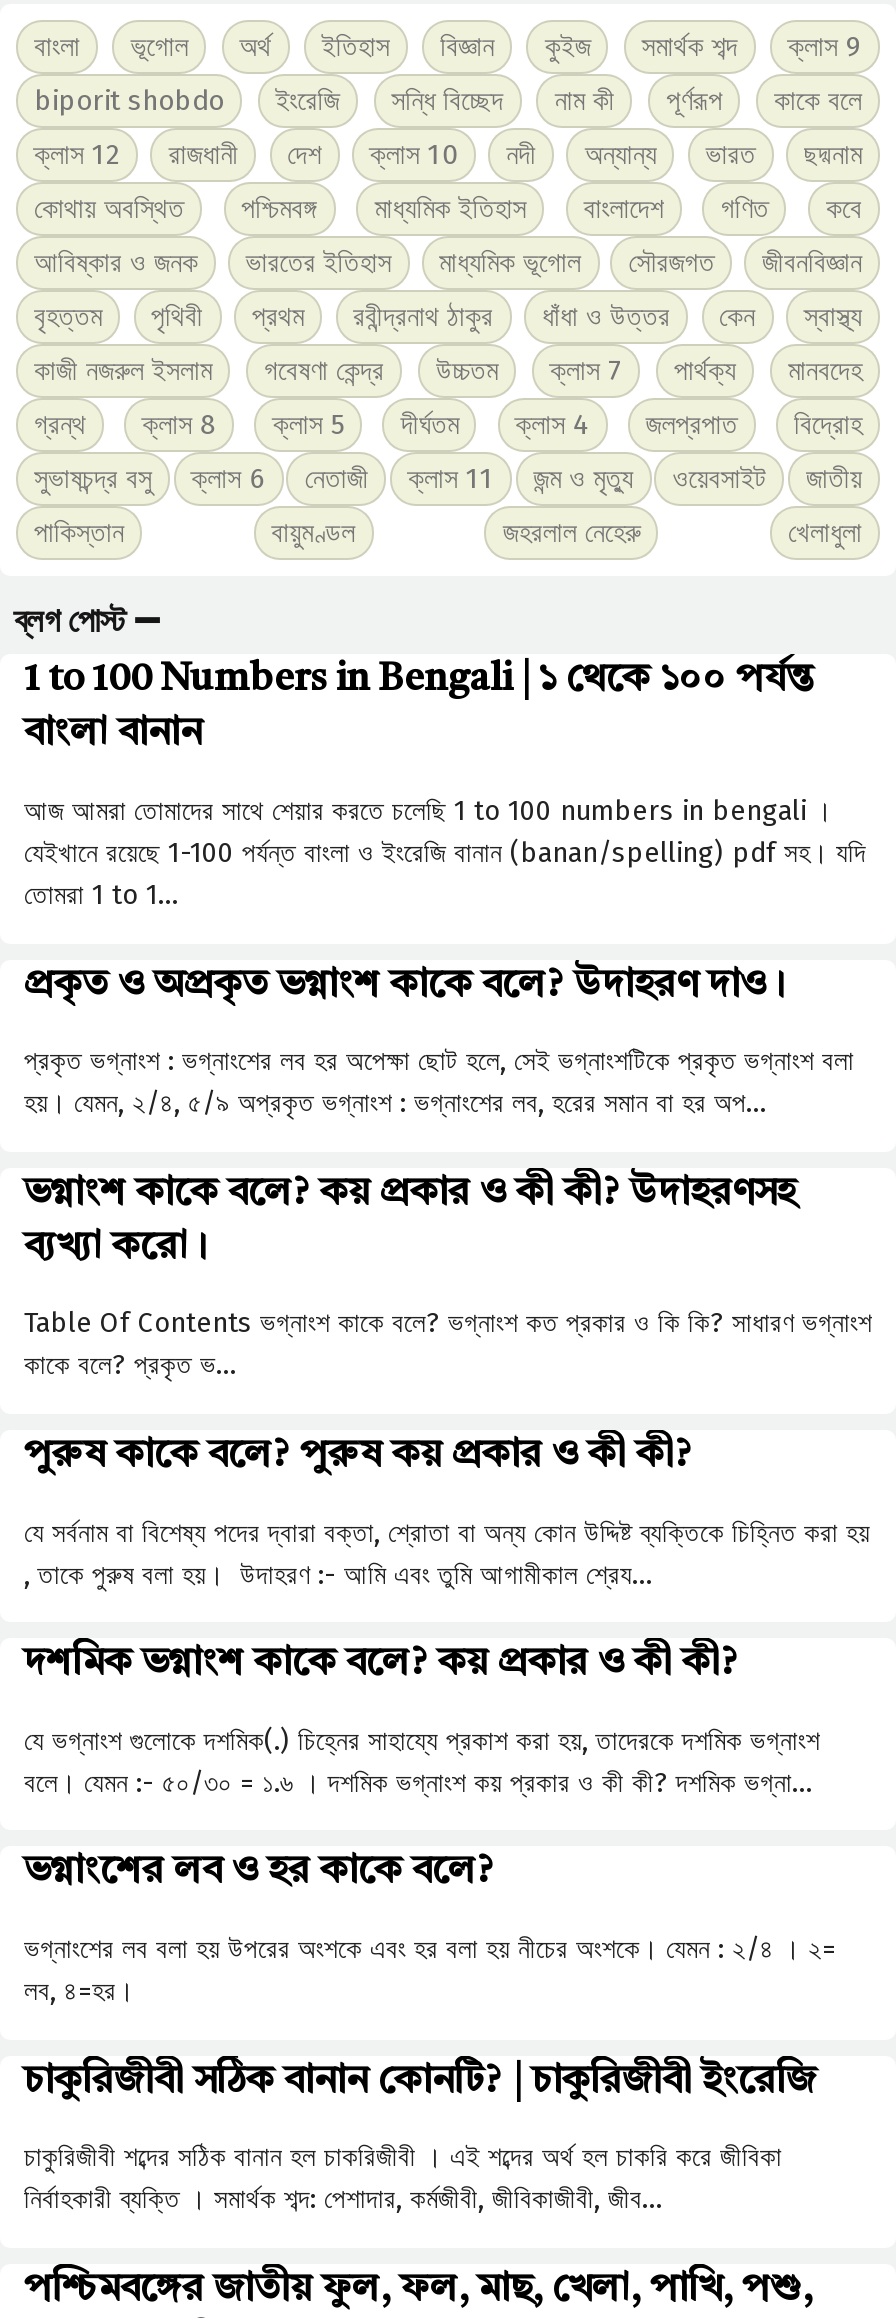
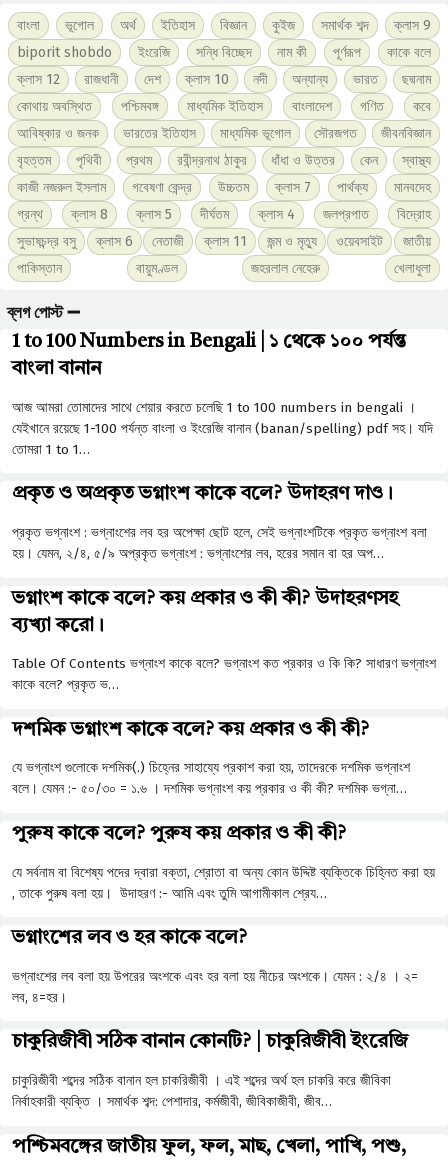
moved [24,1436,870,1591] -> [12,824,435,901]: পুরুষ কাকে বলে? পুরুষ কয় প্রকার ও কী কী? | যে সর্বনাম বা বিশেষ্য পদের দ্বারা বক্তা, শ্রোতা বা অন্য কোন উদ্দিষ্ট ব্যক্তিকে চিহ্নিত করা হয় | , তাকে পুরুষ বলা হয়। উদাহরণ :- আমি এবং তুমি আগামীকাল শ্রেয…
moved [24,1644,820,1799] -> [12,720,410,797]: দশমিক ভগ্নাংশ কাকে বলে? কয় প্রকার ও কী কী? | যে ভগ্নাংশ গুলোকে দশমিক(.) চিহ্নের সাহায্যে প্রকাশ করা হয়, তাদেরকে দশমিক ভগ্নাংশ | বলে। যেমন :- ৫০/৩০ = ১.৬ । দশমিক ভগ্নাংশ কয় প্রকার ও কী কী? দশমিক ভগ্না…

